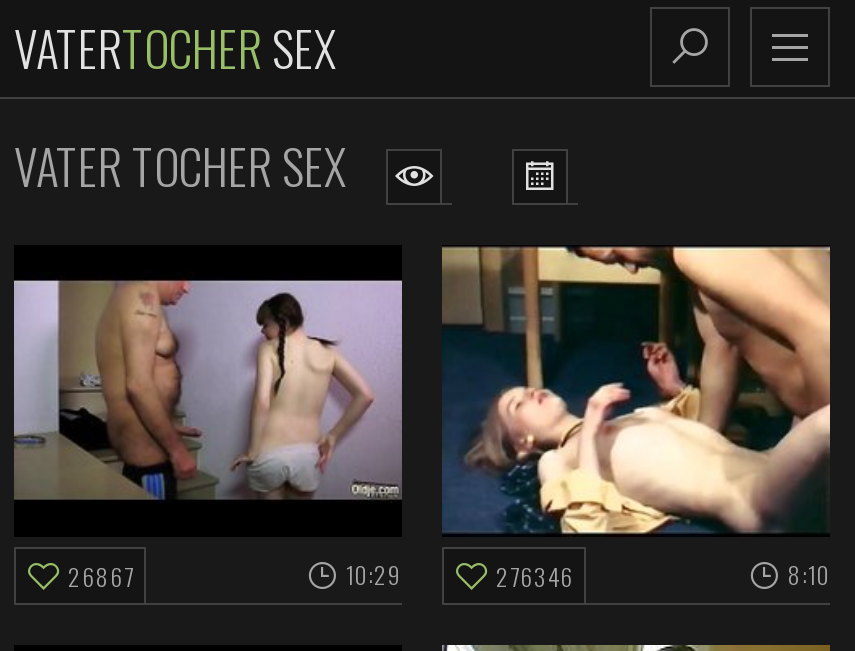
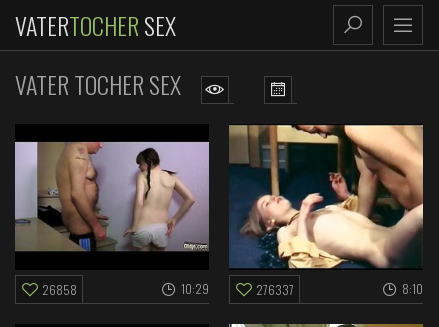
[68,558,134,592] 26867 -> [42,280,77,297] 26858
[496,558,574,592] 276346 -> [256,280,294,297] 276337

